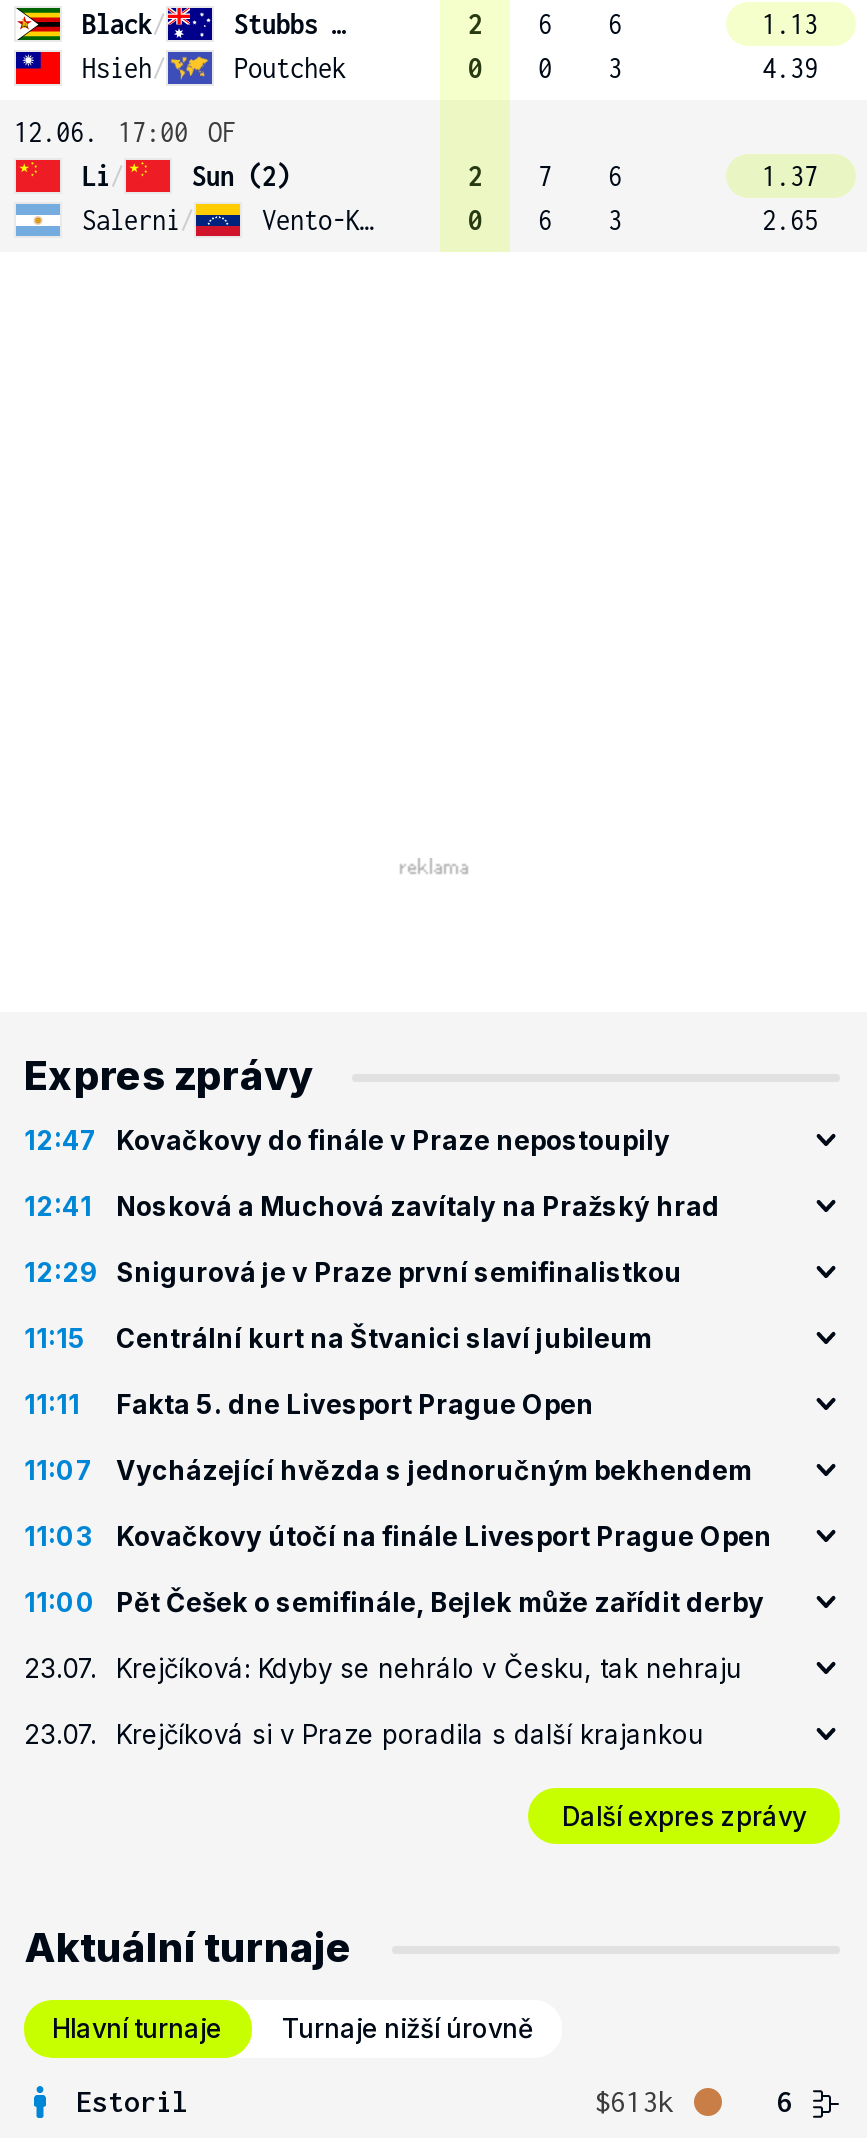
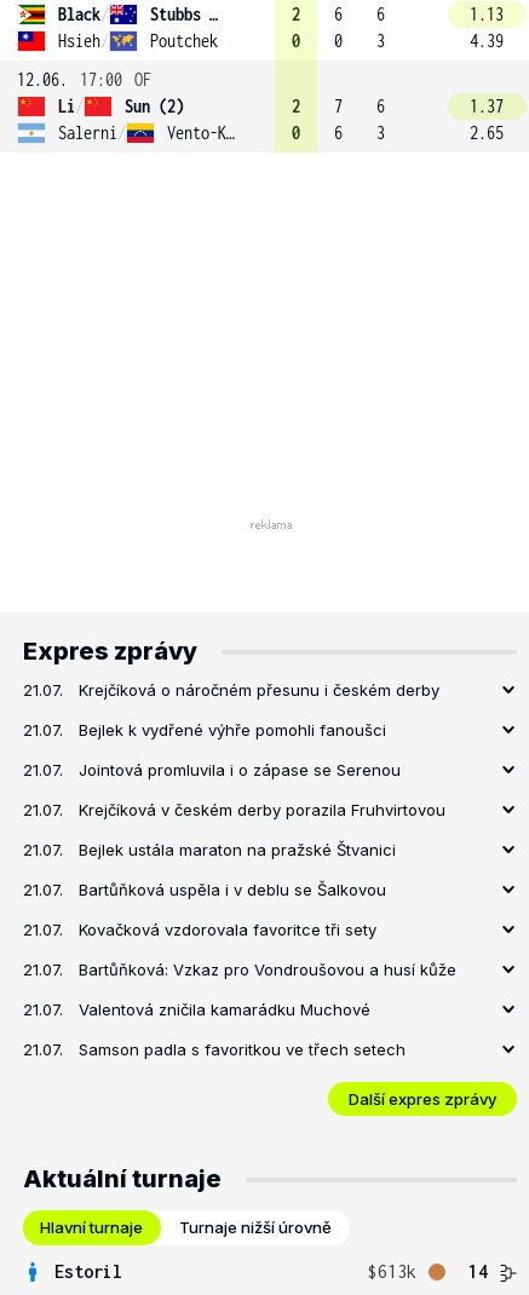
[24,1124,670,1156] 12:47 Kovačkovy do finále v Praze nepostoupily -> [23,680,439,700] 21.07. | Krejčíková o náročném přesunu i českém derby
[24,1190,720,1222] 12:41 | Nosková a Muchová zavítaly na Pražský hrad -> [23,720,386,739] 21.07. | Bejlek k vydřené výhře pomohli fanoušci
[24,1256,682,1288] 12:29 Snigurová je v Praze první semifinalistkou -> [23,760,401,779] 21.07. | Jointová promluvila i o zápase se Serenou
[24,1322,652,1354] 11:15 | Centrální kurt na Štvanici slaví jubileum -> [23,800,445,819] 21.07. | Krejčíková v českém derby porazila Fruhvirtovou
[24,1388,594,1420] 11:11 | Fakta 5. dne Livesport Prague Open -> [23,840,396,859] 21.07. | Bejlek ustála maraton na pražské Štvanici
[24,1454,752,1486] 11:07 | Vycházející hvězda s jednoručným bekhendem -> [23,880,386,899] 21.07. | Bartůňková uspěla i v deblu se Šalkovou
[24,1520,772,1552] 11:03 | Kovačkovy útočí na finále Livesport Prague Open -> [23,920,376,939] 21.07. | Kovačková vzdorovala favoritce tři sety
[24,1586,764,1618] 11:00 | Pět Češek o semifinále, Bejlek může zařídit derby -> [23,960,456,979] 21.07. | Bartůňková: Vzkaz pro Vondroušovou a husí kůže
[24,1652,742,1684] 23.07. | Krejčíková: Kdyby se nehrálo v Česku, tak nehraju -> [23,1000,370,1019] 21.07. | Valentová zničila kamarádku Muchové
[24,1718,704,1750] 23.07. | Krejčíková si v Praze poradila s další krajankou -> [23,1040,406,1059] 21.07. | Samson padla s favoritkou ve třech setech
[776,2084,792,2118] 6 -> [468,1261,488,1282] 14

